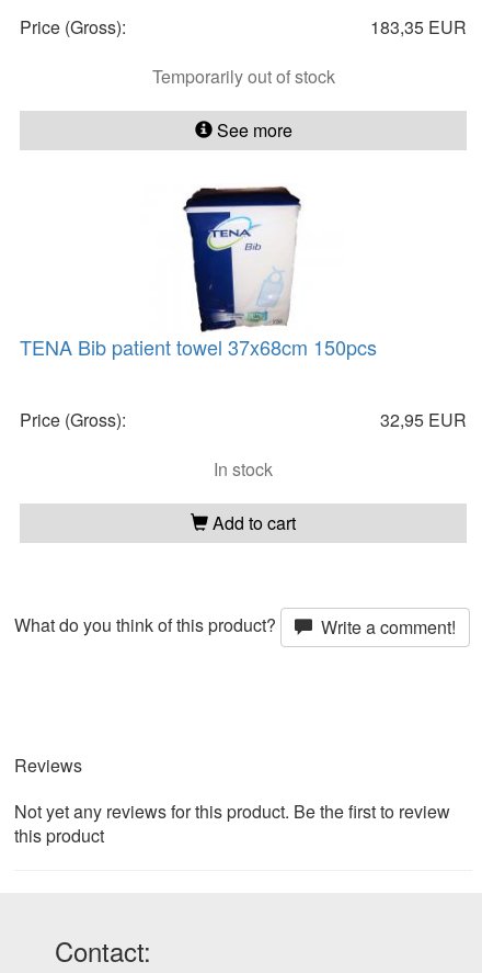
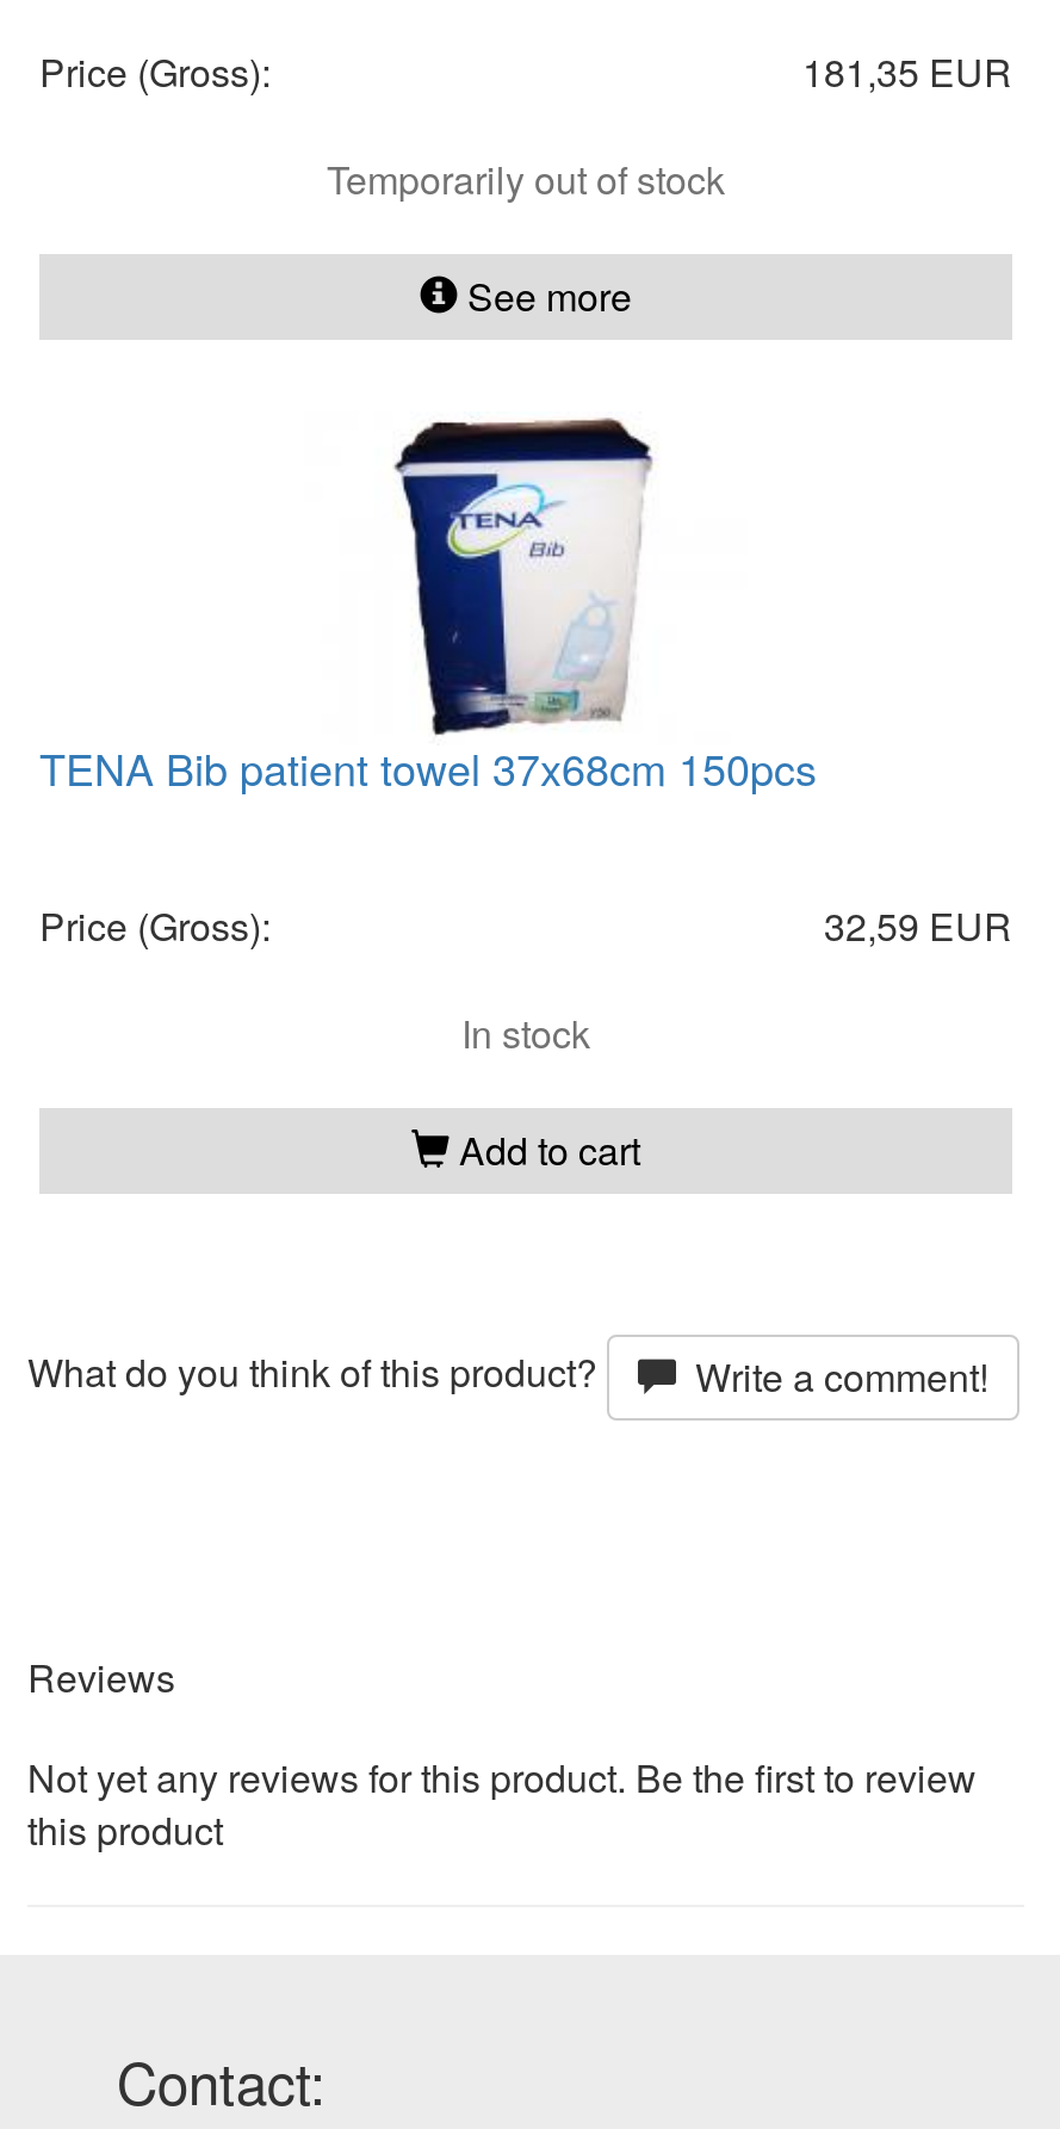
[370,14,467,40] 183,35 EUR -> [802,45,1012,99] 181,35 EUR
[380,407,467,432] 32,95 EUR -> [824,899,1012,953] 32,59 EUR

